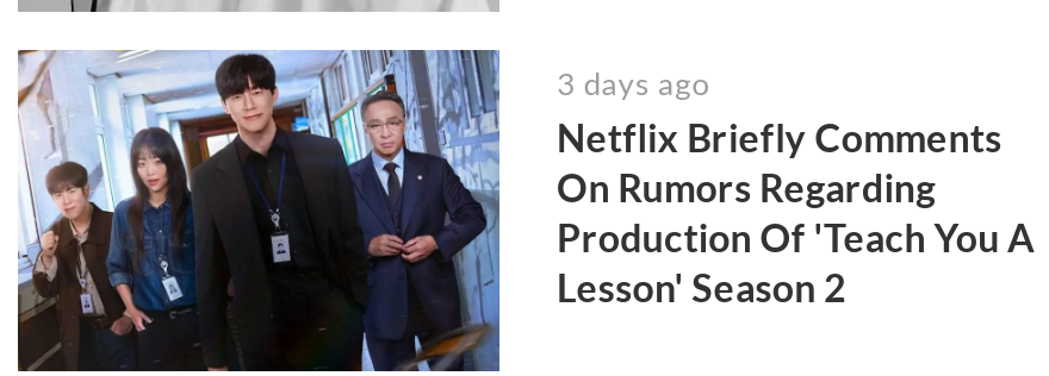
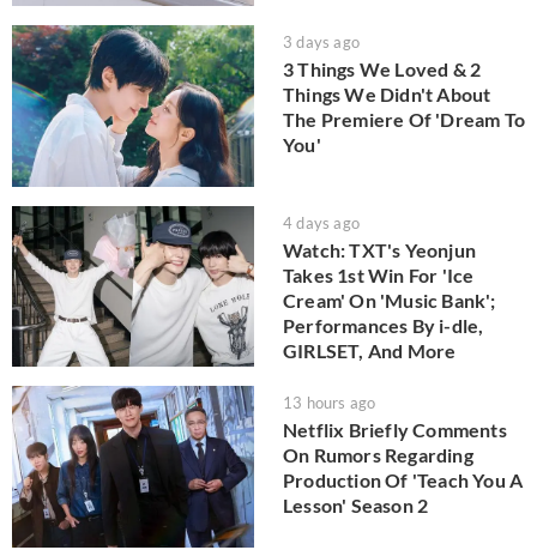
none -> [11,24,525,188] [image] | 3 Things We Loved & 2 | Things We Didn't About | The Premiere Of 'Dream To | You'
none -> [12,205,496,413] [image] | 4 days ago | Watch: TXT's Yeonjun | Takes 1st Win For 'Ice | Cream' On 'Music Bank'; | Performances By i-dle, | GIRLSET, And More | 13 hours ago

